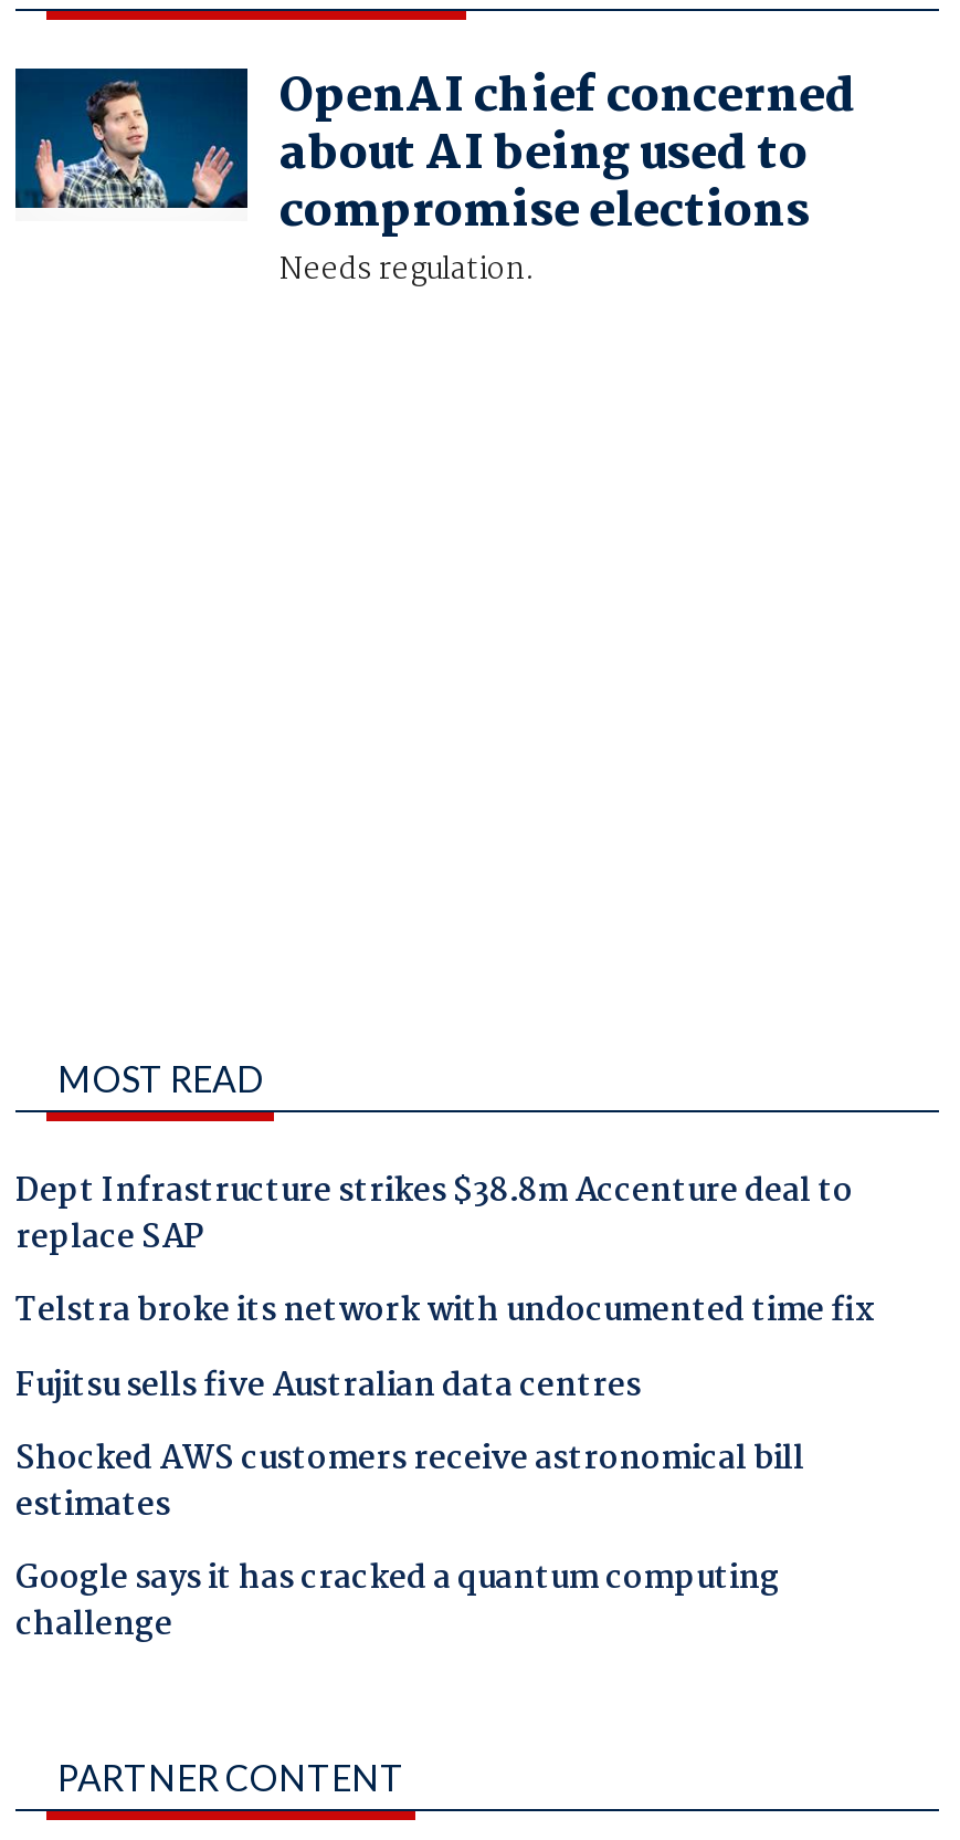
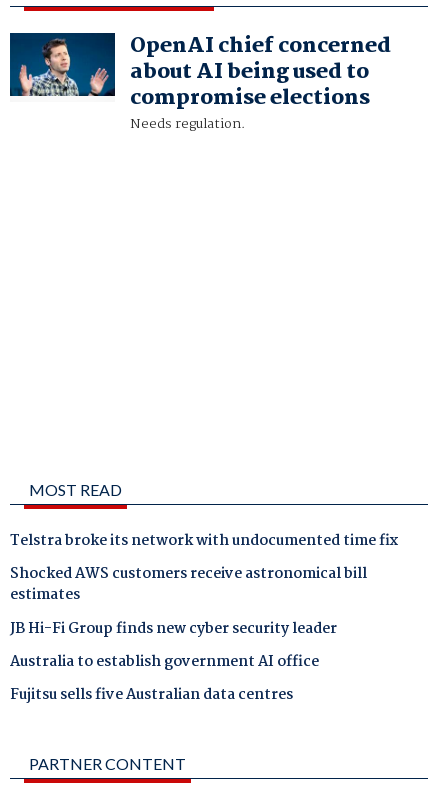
[15,1165,853,1265] Dept Infrastructure strikes $38.8m Accenture deal to | replace SAP -> none
moved [15,1359,641,1412] -> [10,683,293,707]: Fujitsu sells five Australian data centres
moved [15,1433,804,1532] -> [10,562,367,607]: Shocked AWS customers receive astronomical bill | estimates
[15,1552,780,1652] Google says it has cracked a quantum computing | challenge -> [10,616,337,674] JB Hi-Fi Group finds new cyber security leader | Australia to establish government AI office

